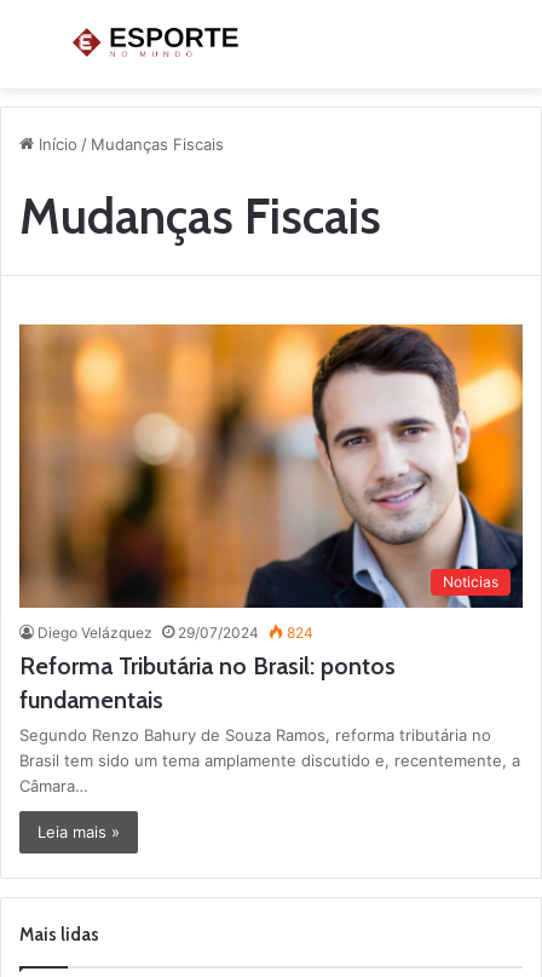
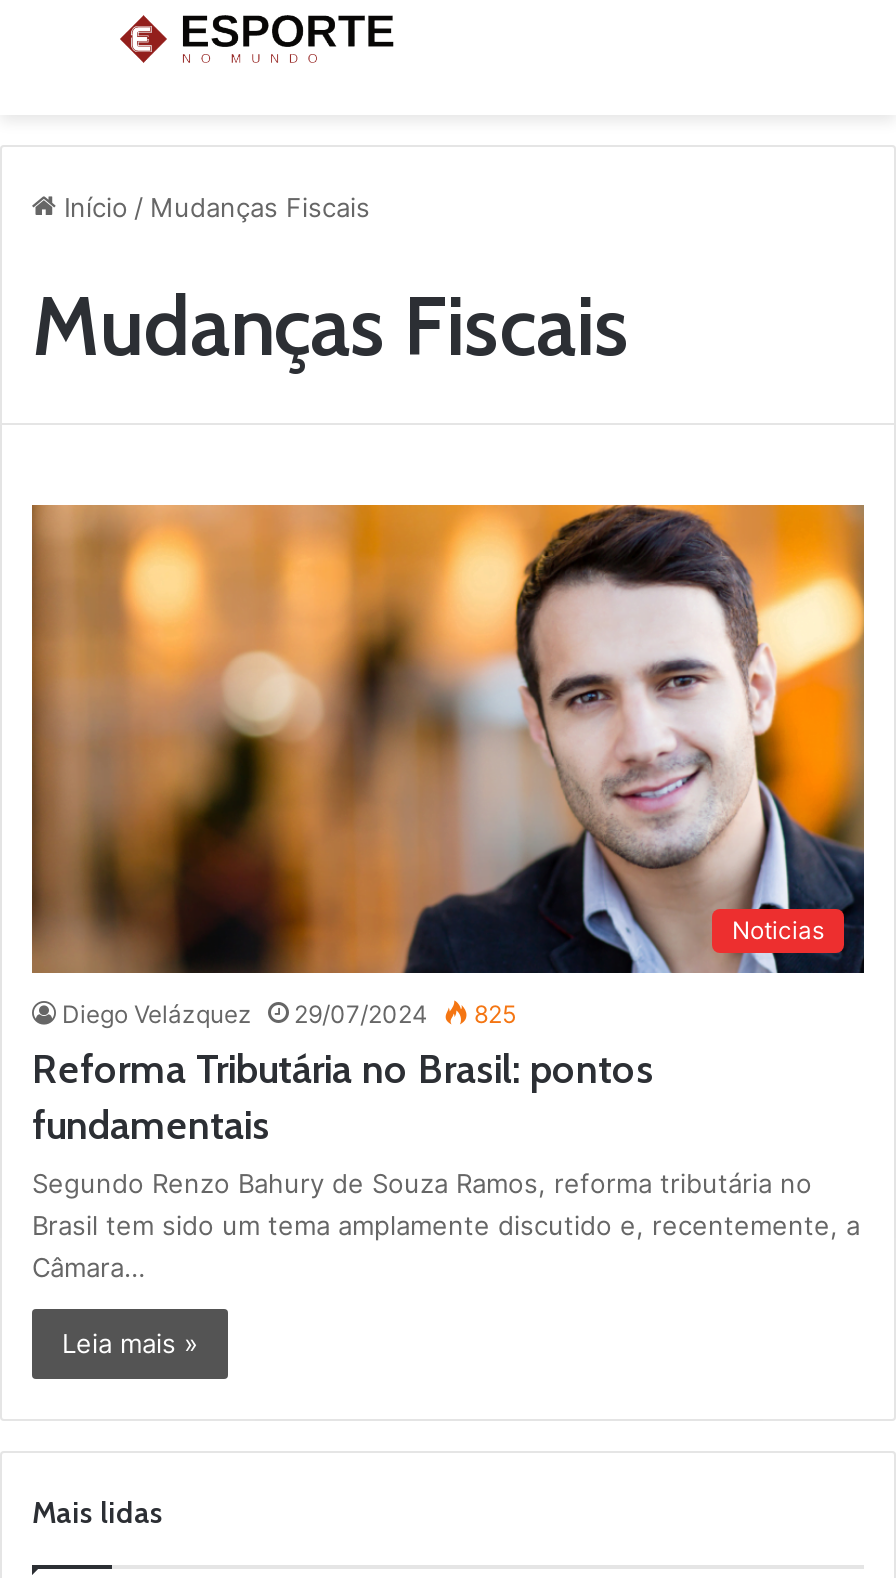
[38,624,313,642] Diego Velázquez 29/07/2024 824 -> [62,999,516,1029] Diego Velázquez 29/07/2024 825

